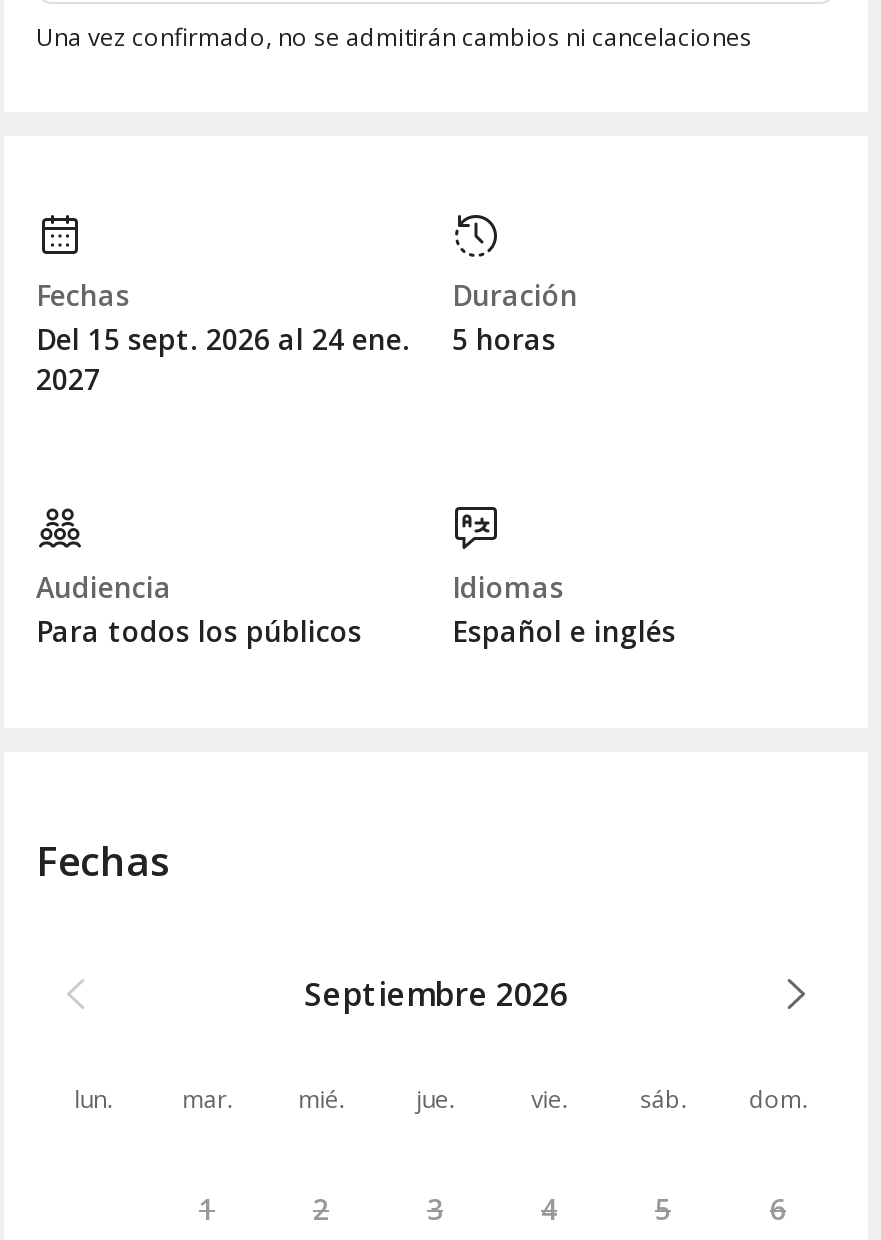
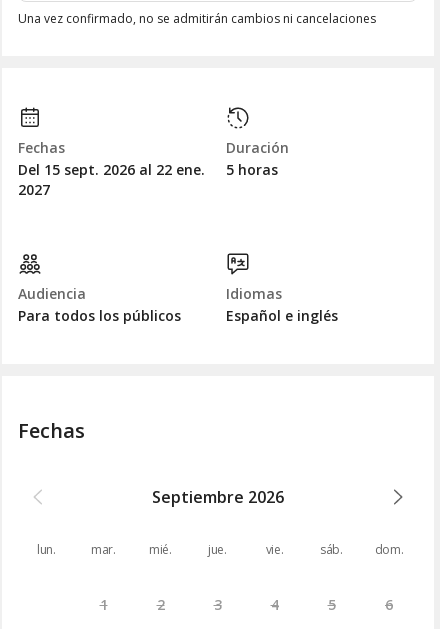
[36,320,410,358] Del 15 sept. 2026 al 24 ene. -> [18,160,205,179] Del 15 sept. 2026 al 22 ene.

